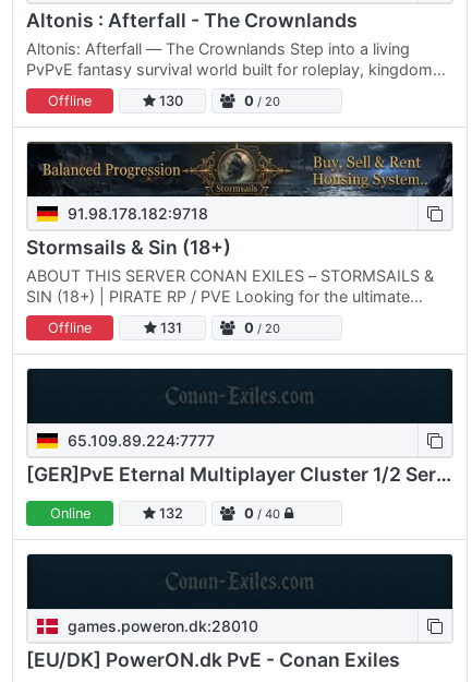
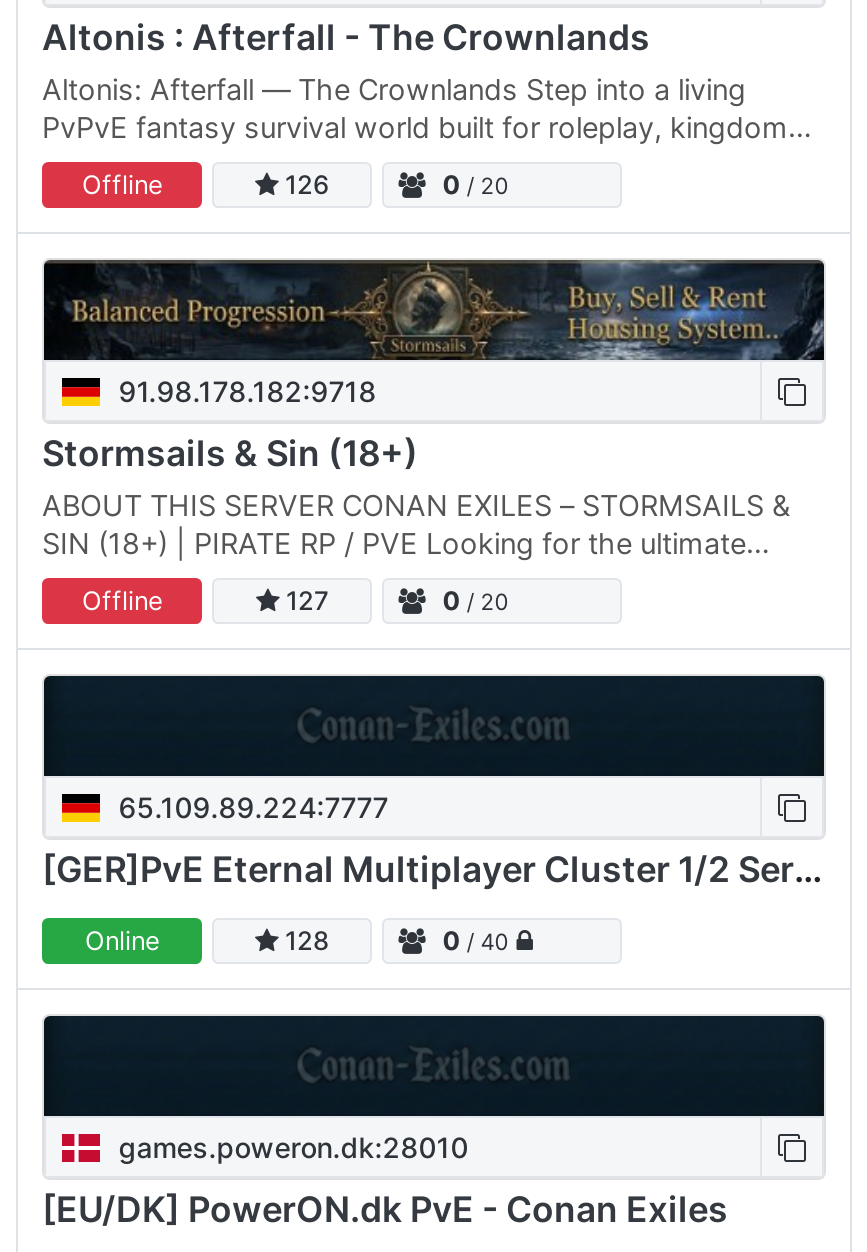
[155,93,183,109] 130 -> [279,170,329,200] 126
[156,320,181,336] 131 -> [280,586,328,616] 127
[155,505,183,522] 132 -> [279,926,329,956] 128

